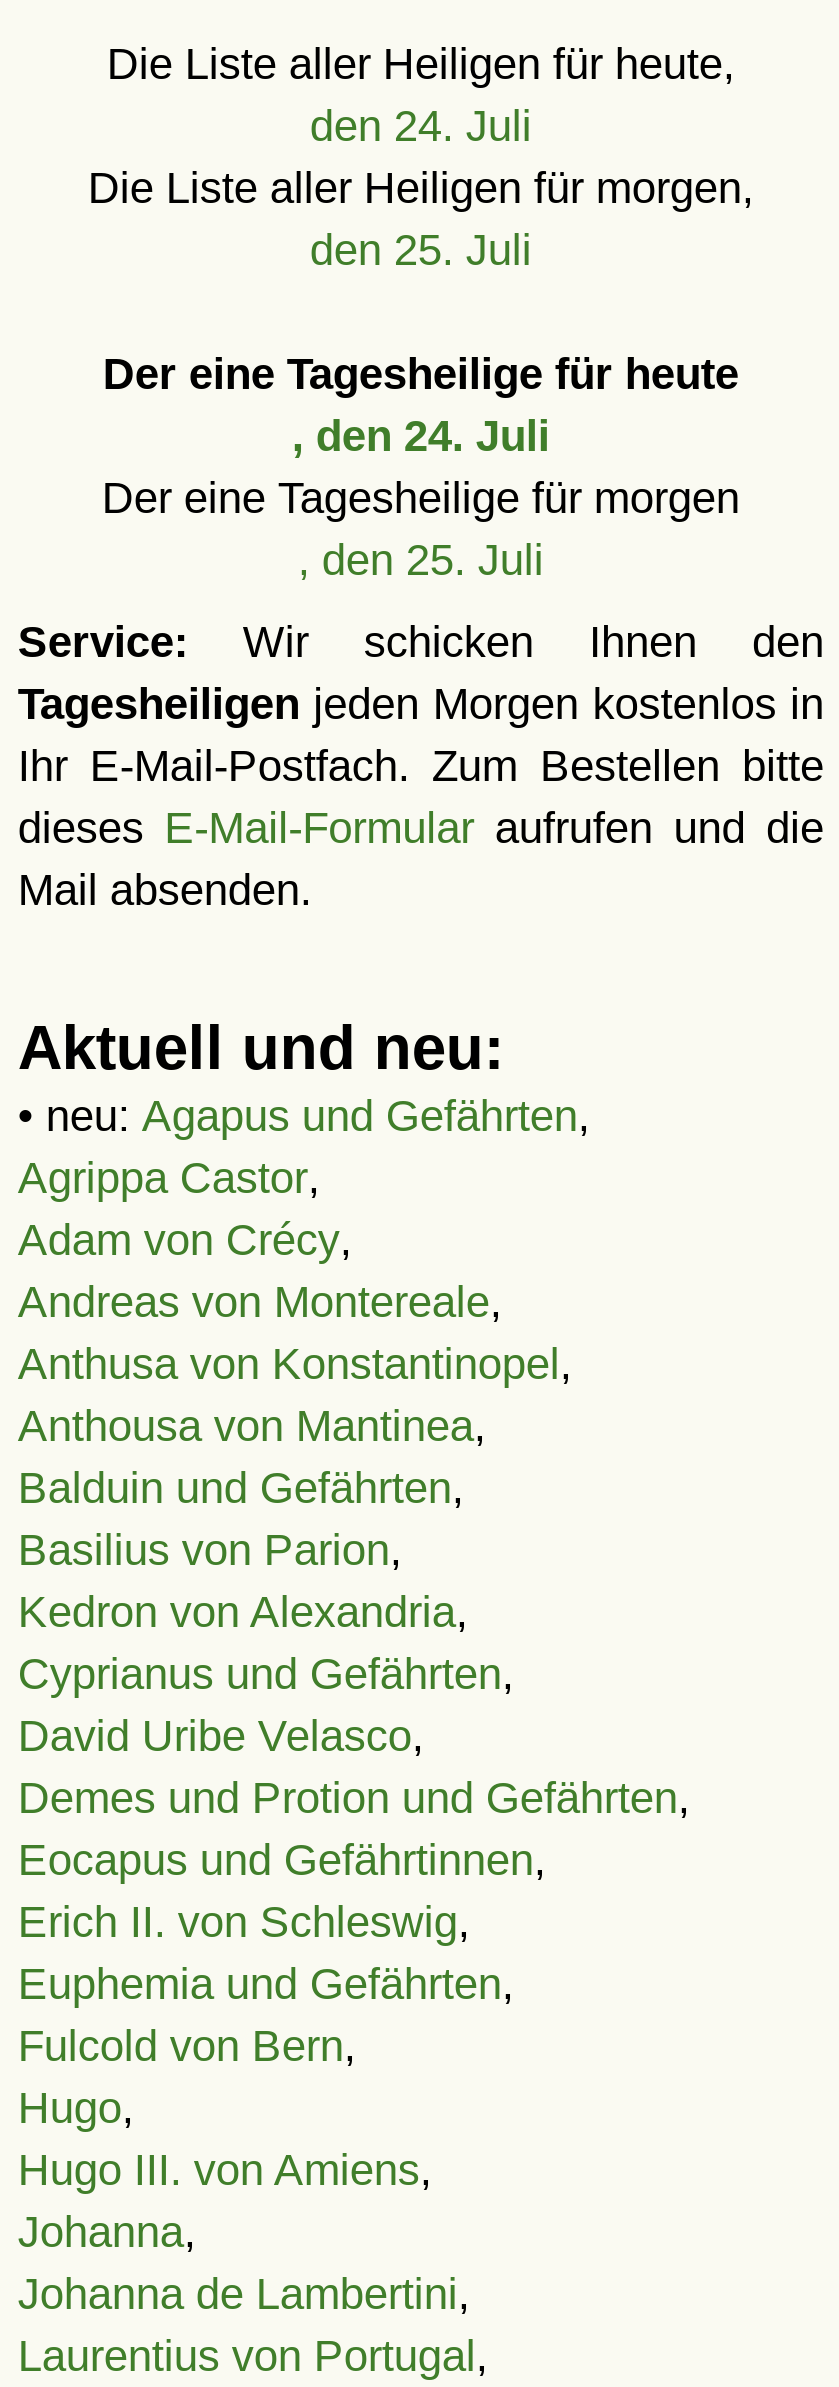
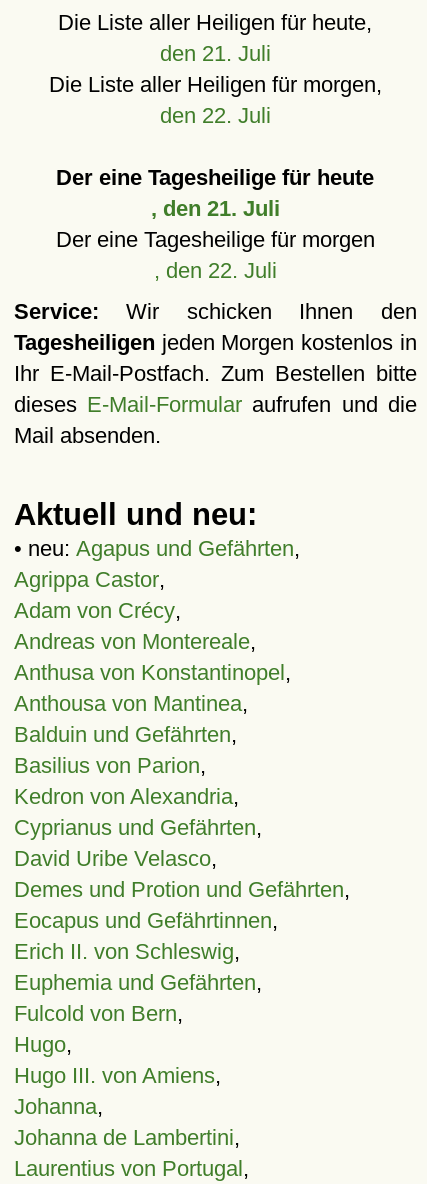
[310,101,532,151] den 24. Juli -> [160,41,271,66] den 21. Juli
[310,225,532,275] den 25. Juli -> [160,103,271,128] den 22. Juli
[292,411,550,461] , den 24. Juli -> [151,196,280,221] , den 21. Juli
[298,535,544,585] , den 25. Juli -> [154,258,277,283] , den 22. Juli

